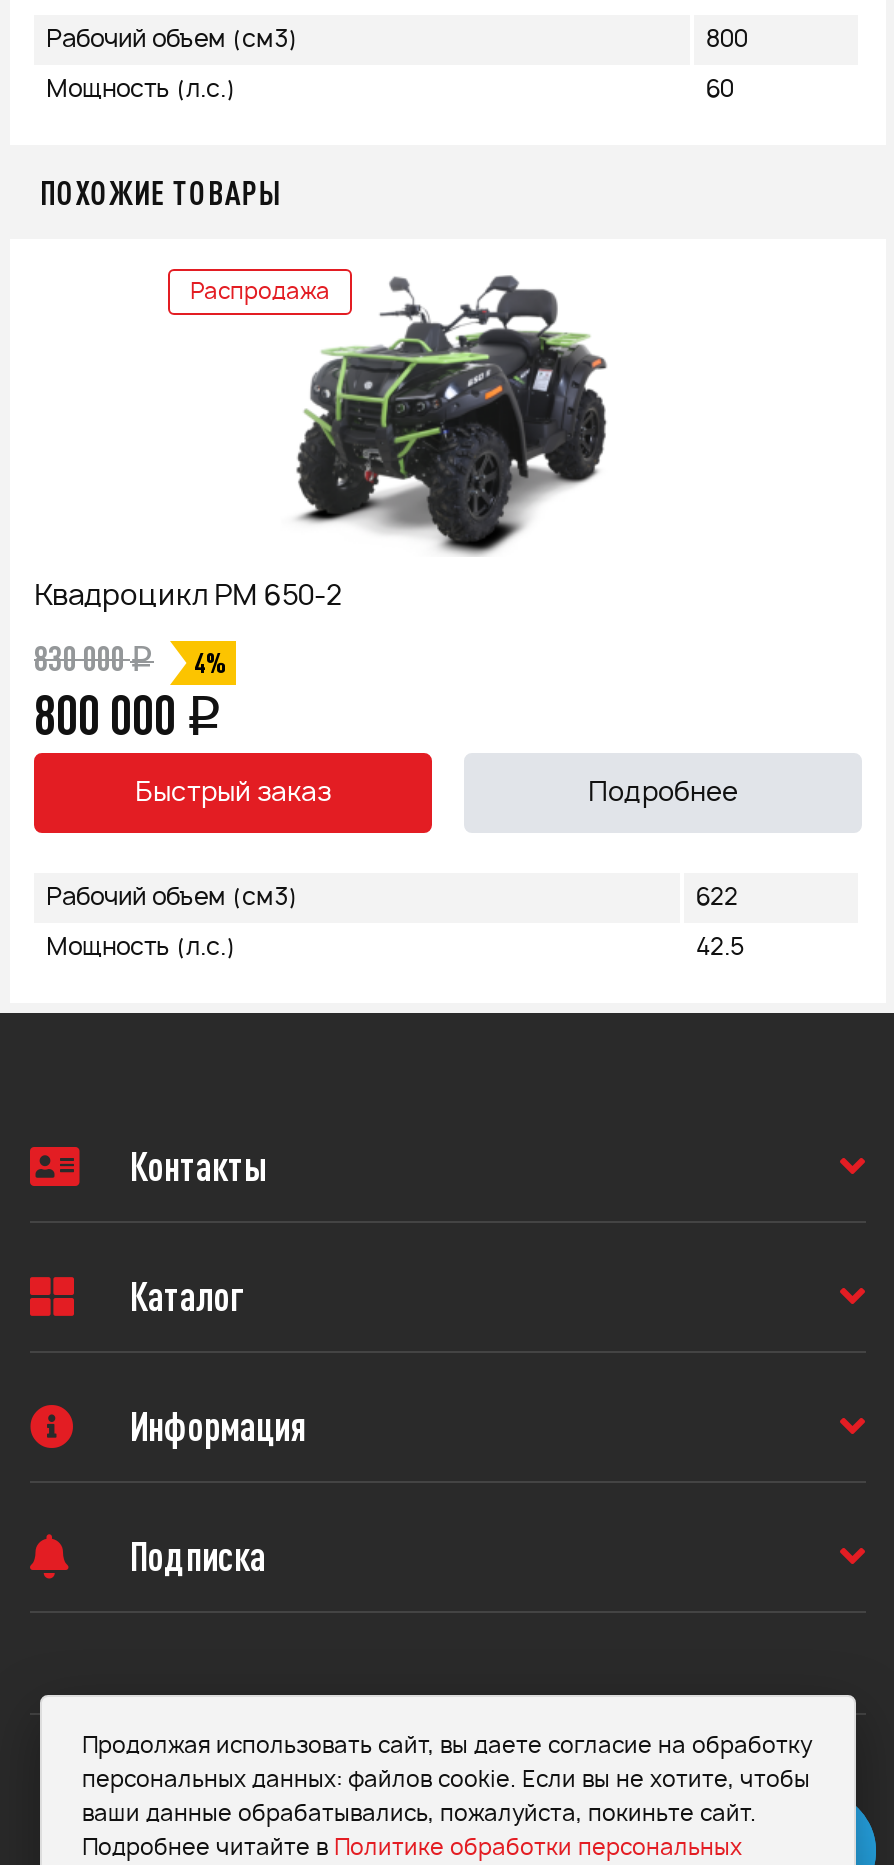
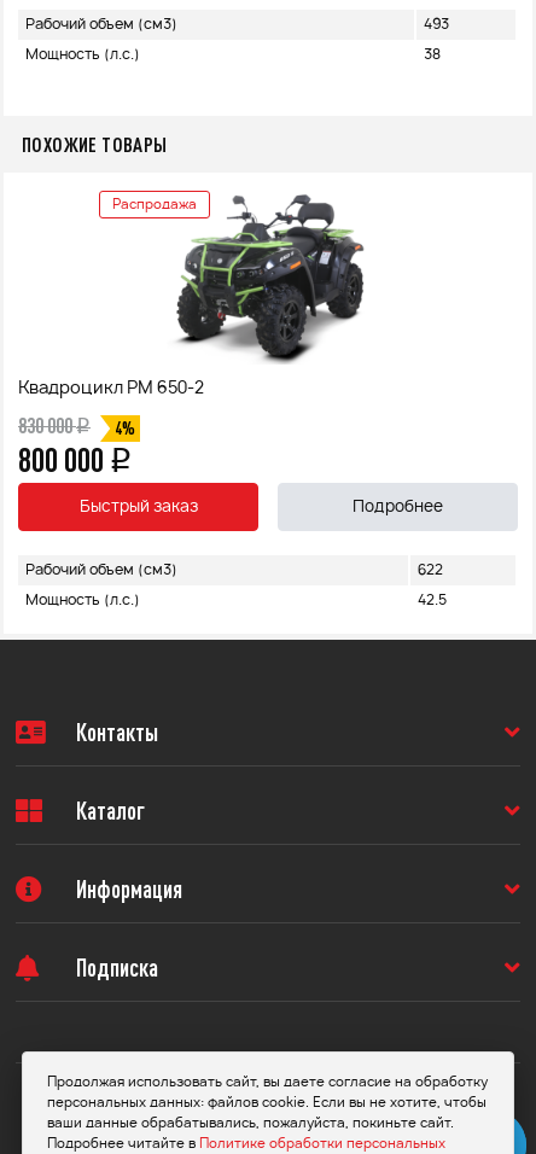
[706,27,748,51] 800 -> [424,17,449,31] 493
[706,77,734,101] 60 -> [424,47,441,61] 38

